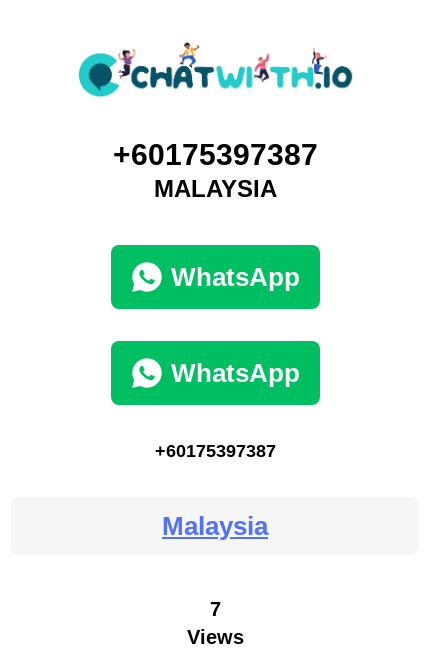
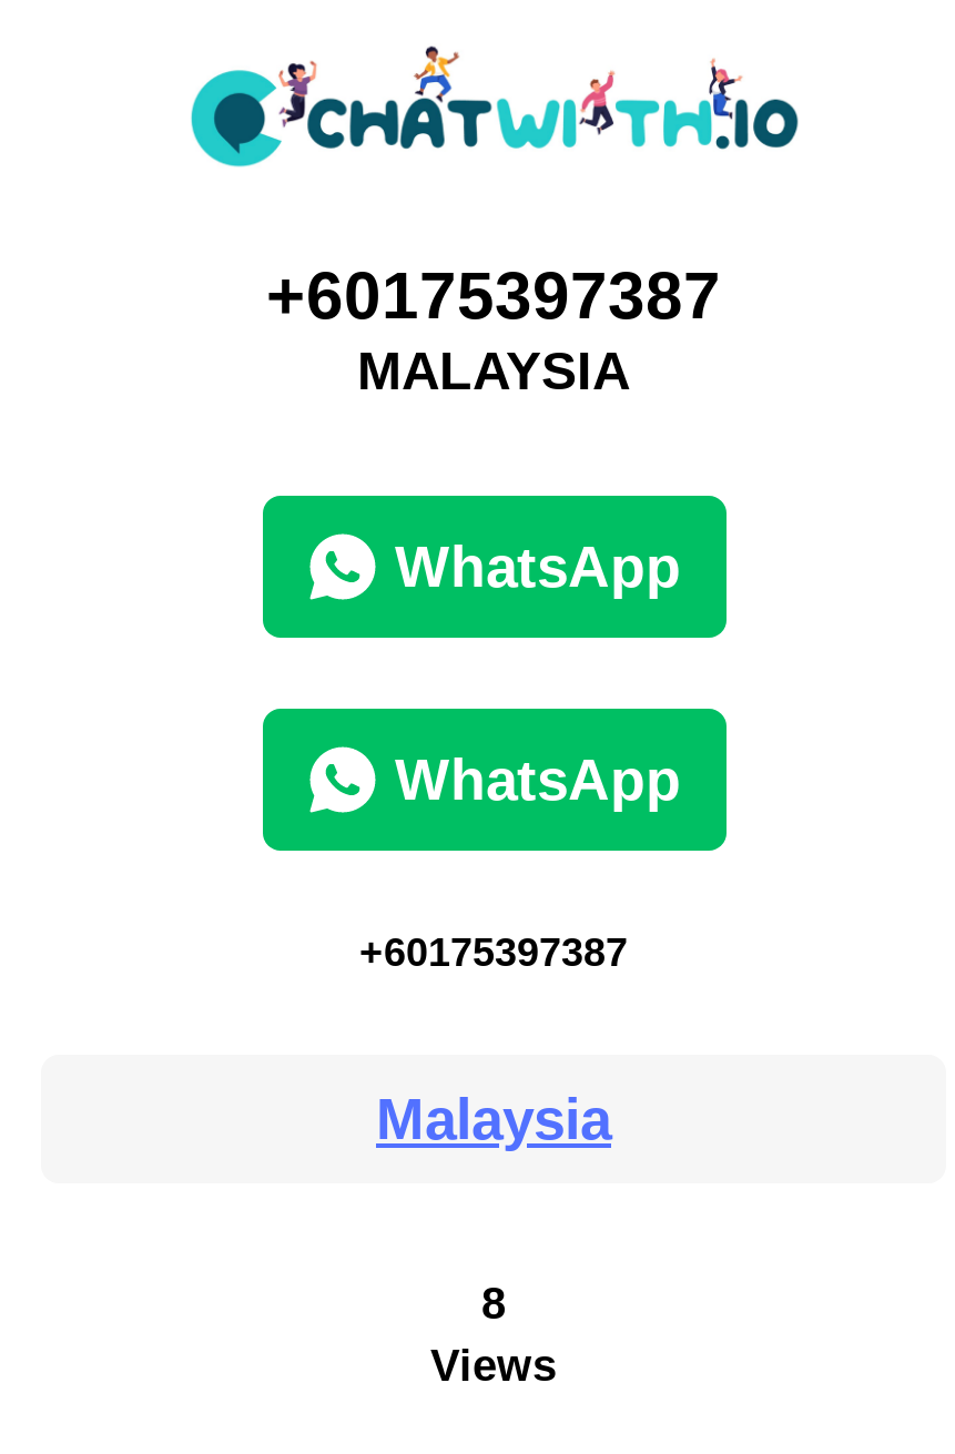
[209,598,220,620] 7 -> [481,1278,506,1327] 8

